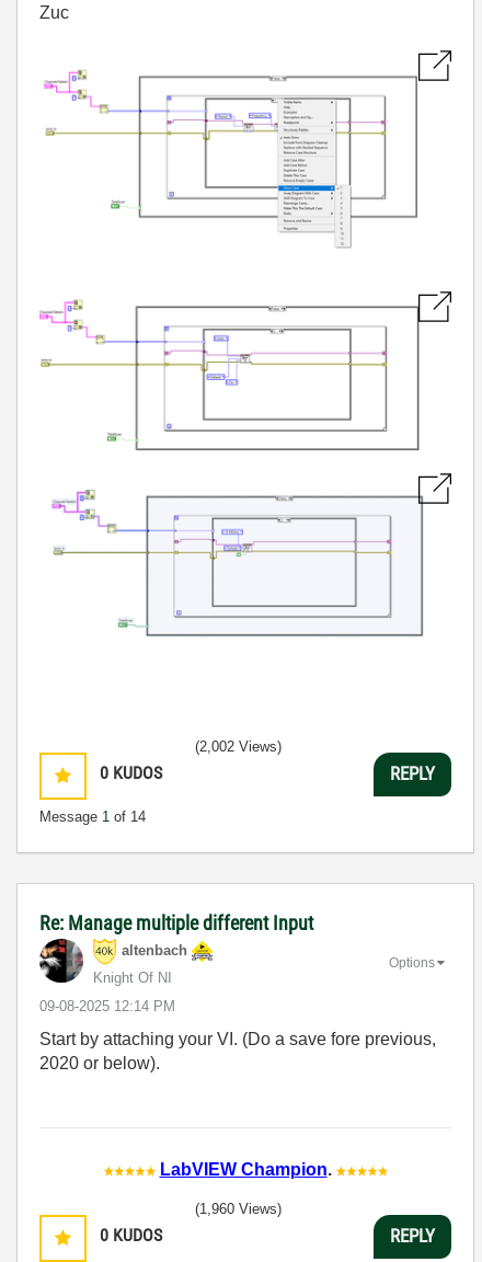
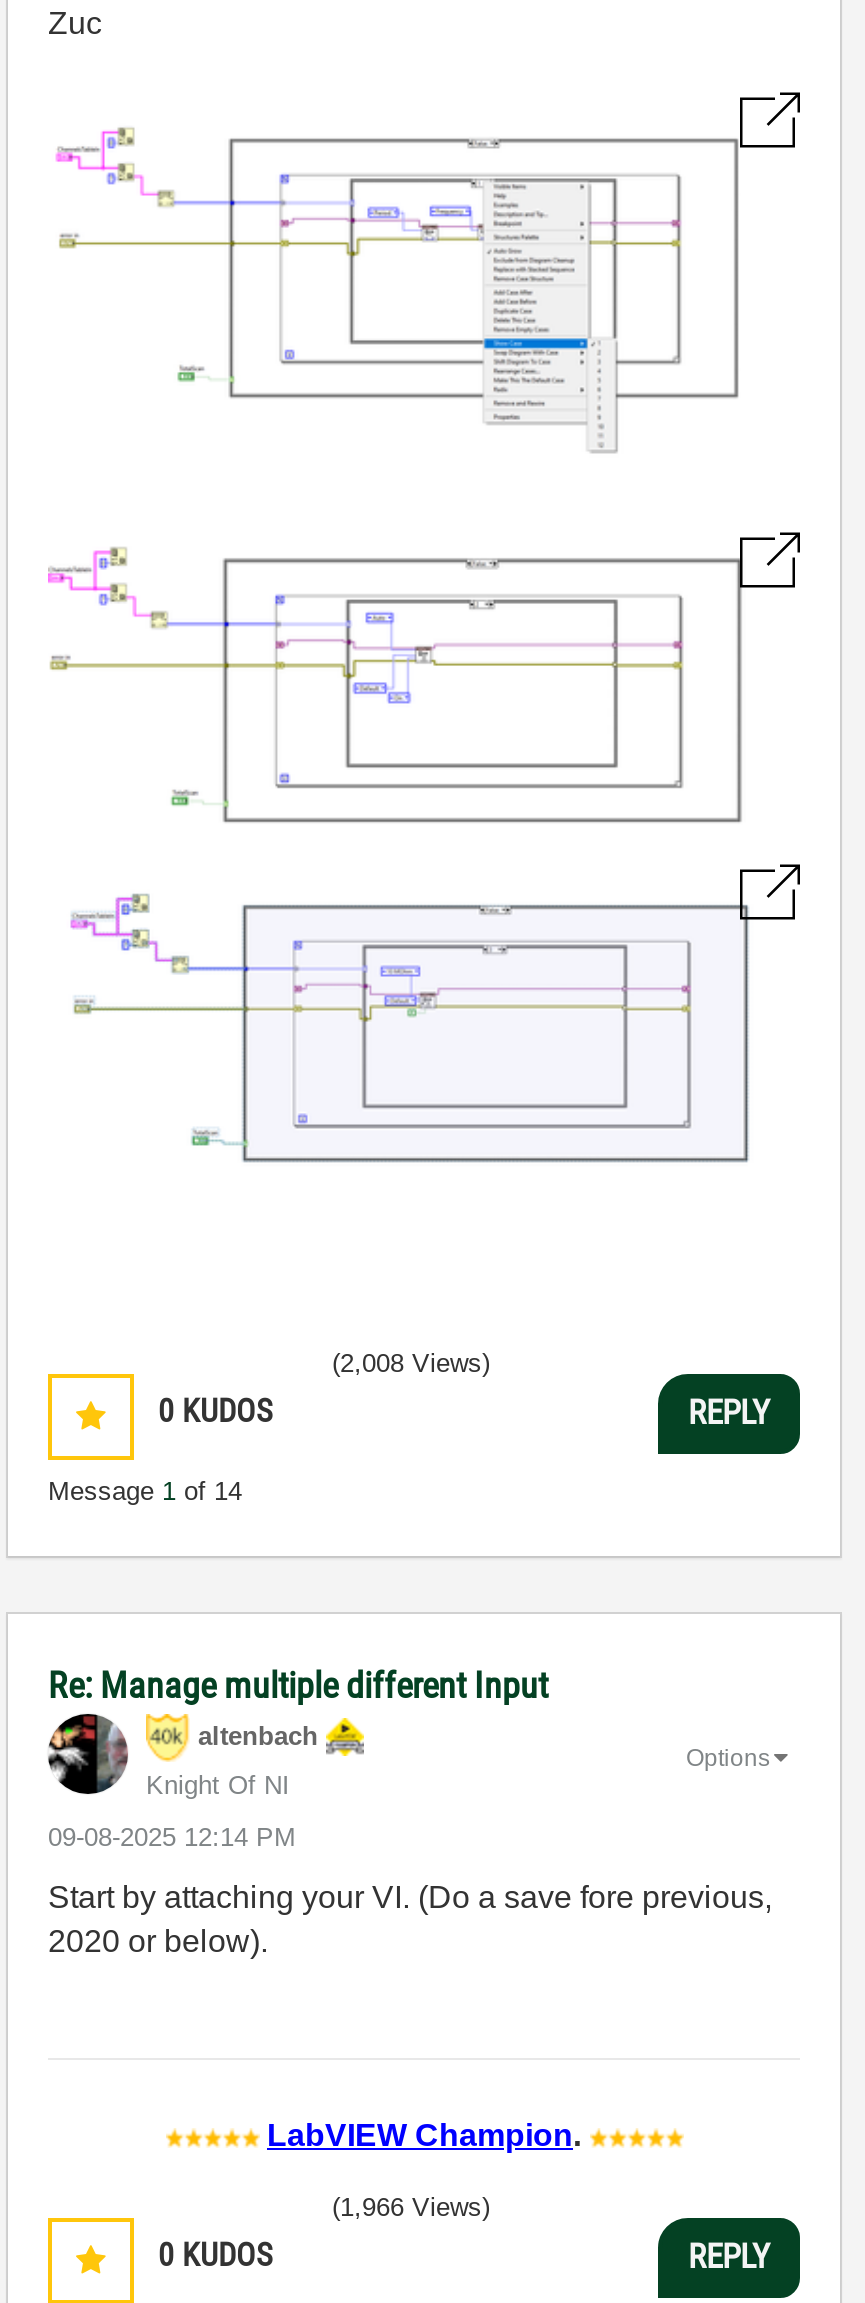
[195,738,282,755] (2,002 Views) -> [332,1348,490,1378] (2,008 Views)
[195,1201,282,1217] (1,960 Views) -> [332,2192,490,2222] (1,966 Views)

